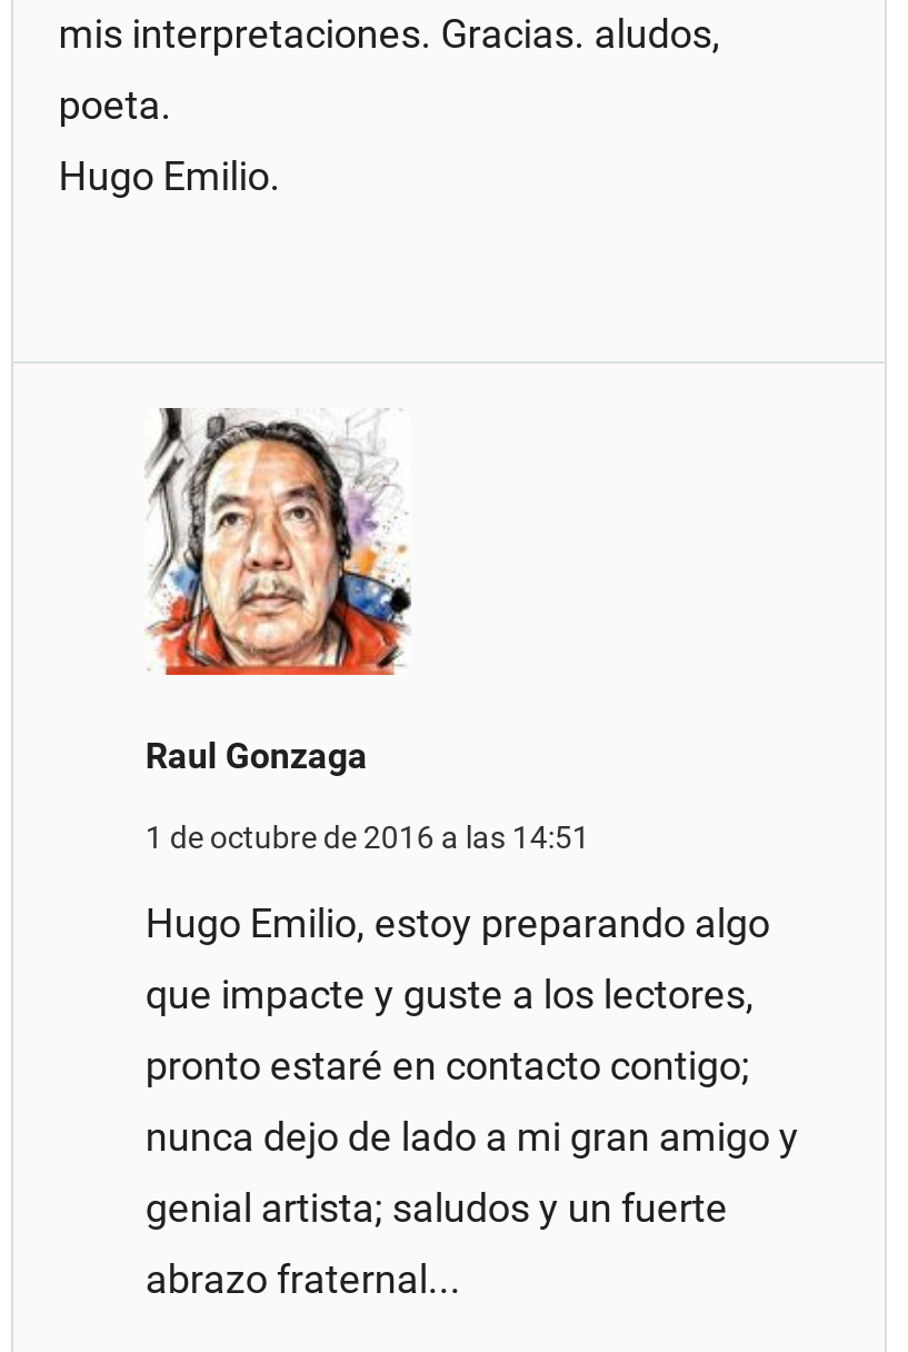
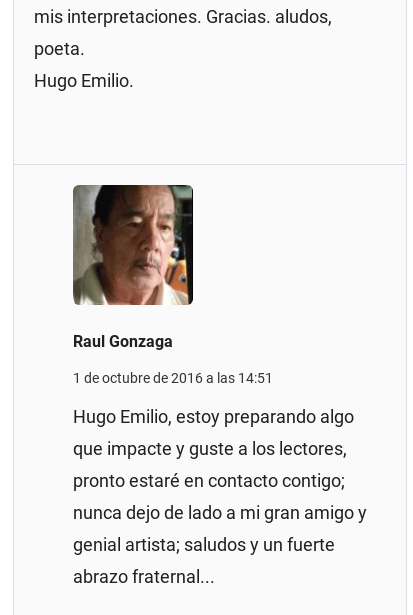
[144,408,413,677] [image] -> [72,184,194,306] [image]

